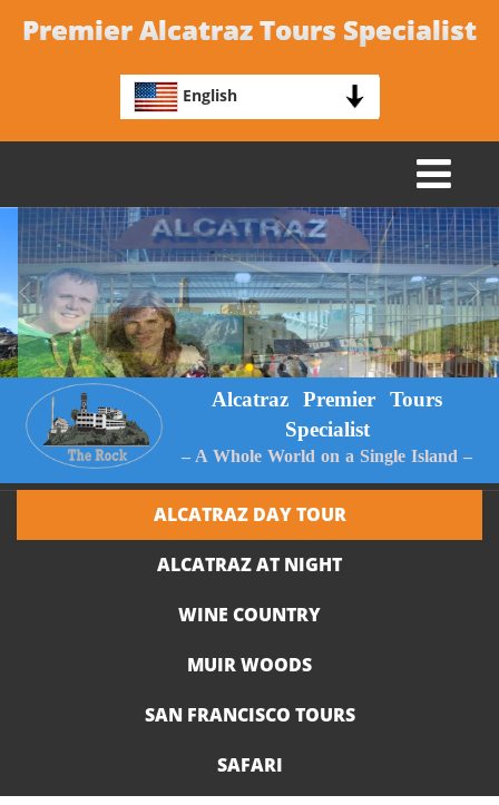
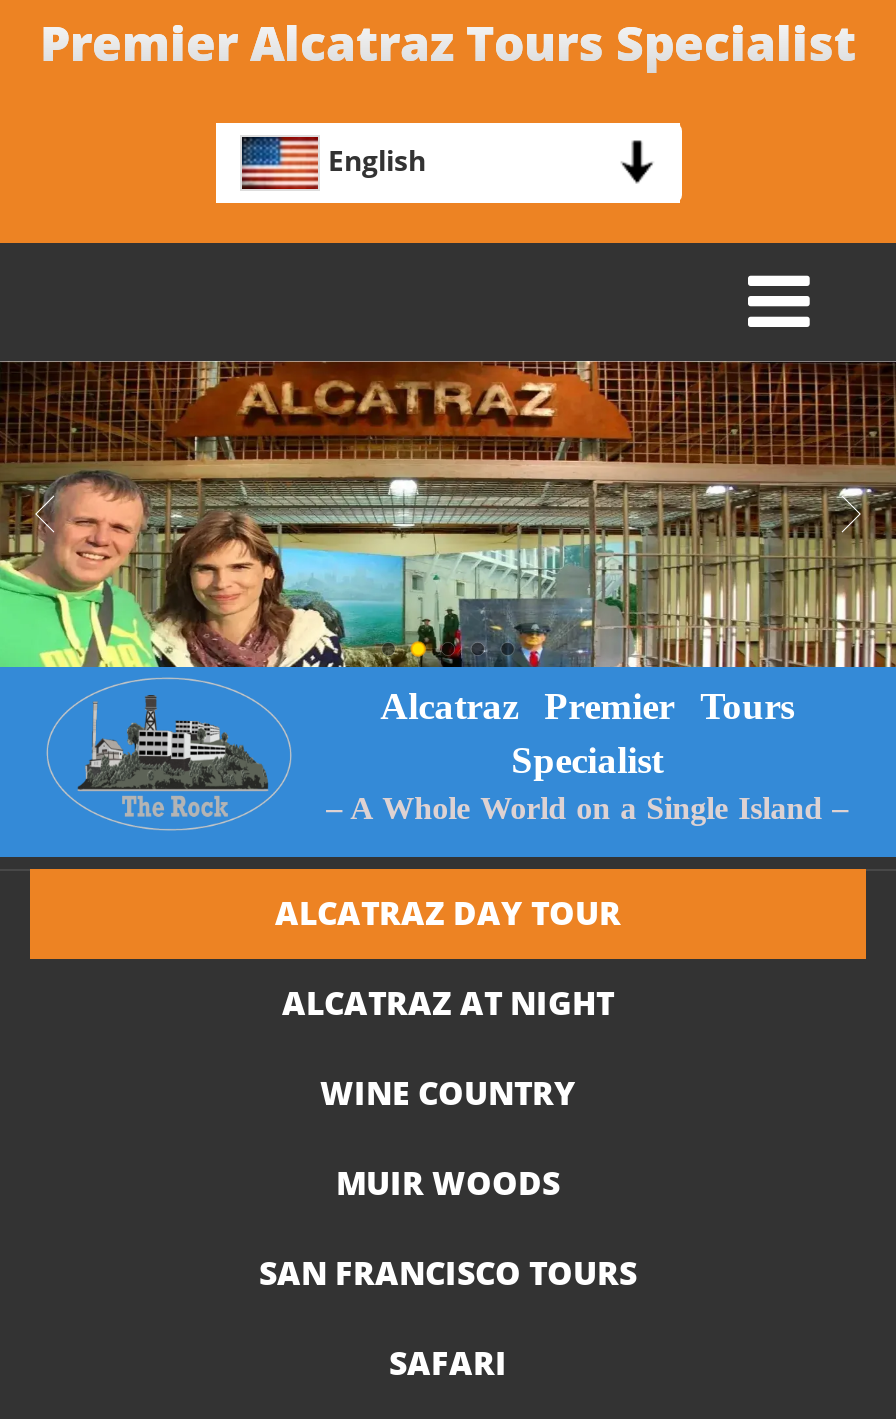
[3,206,496,379] [image] -> [6,359,890,669] [image]

